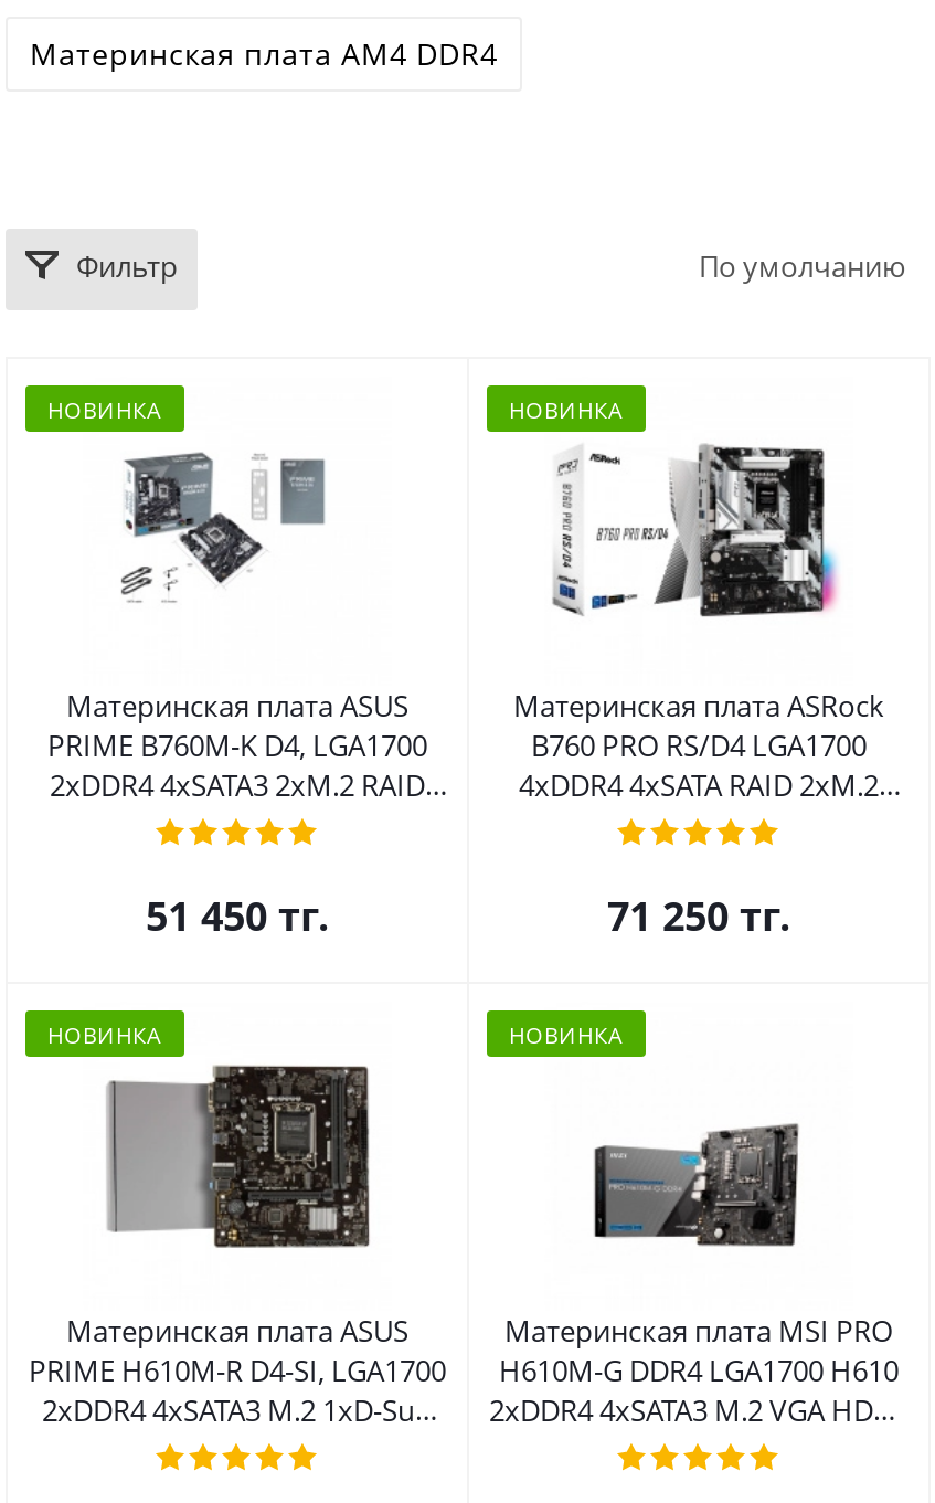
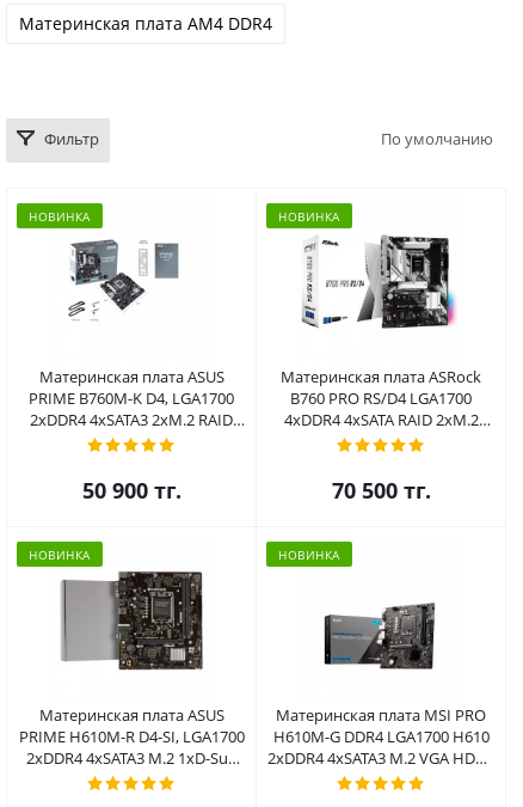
[146,888,329,941] 51 450 тг. -> [82,475,181,504] 50 900 тг.
[607,888,790,941] 71 250 тг. -> [331,475,430,504] 70 500 тг.

